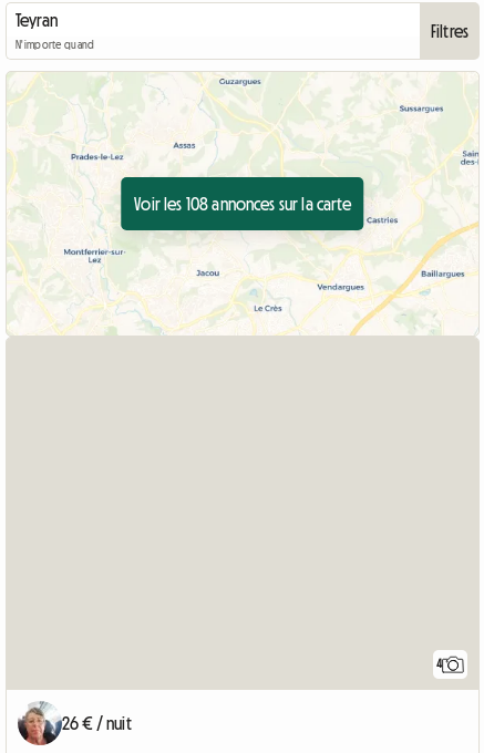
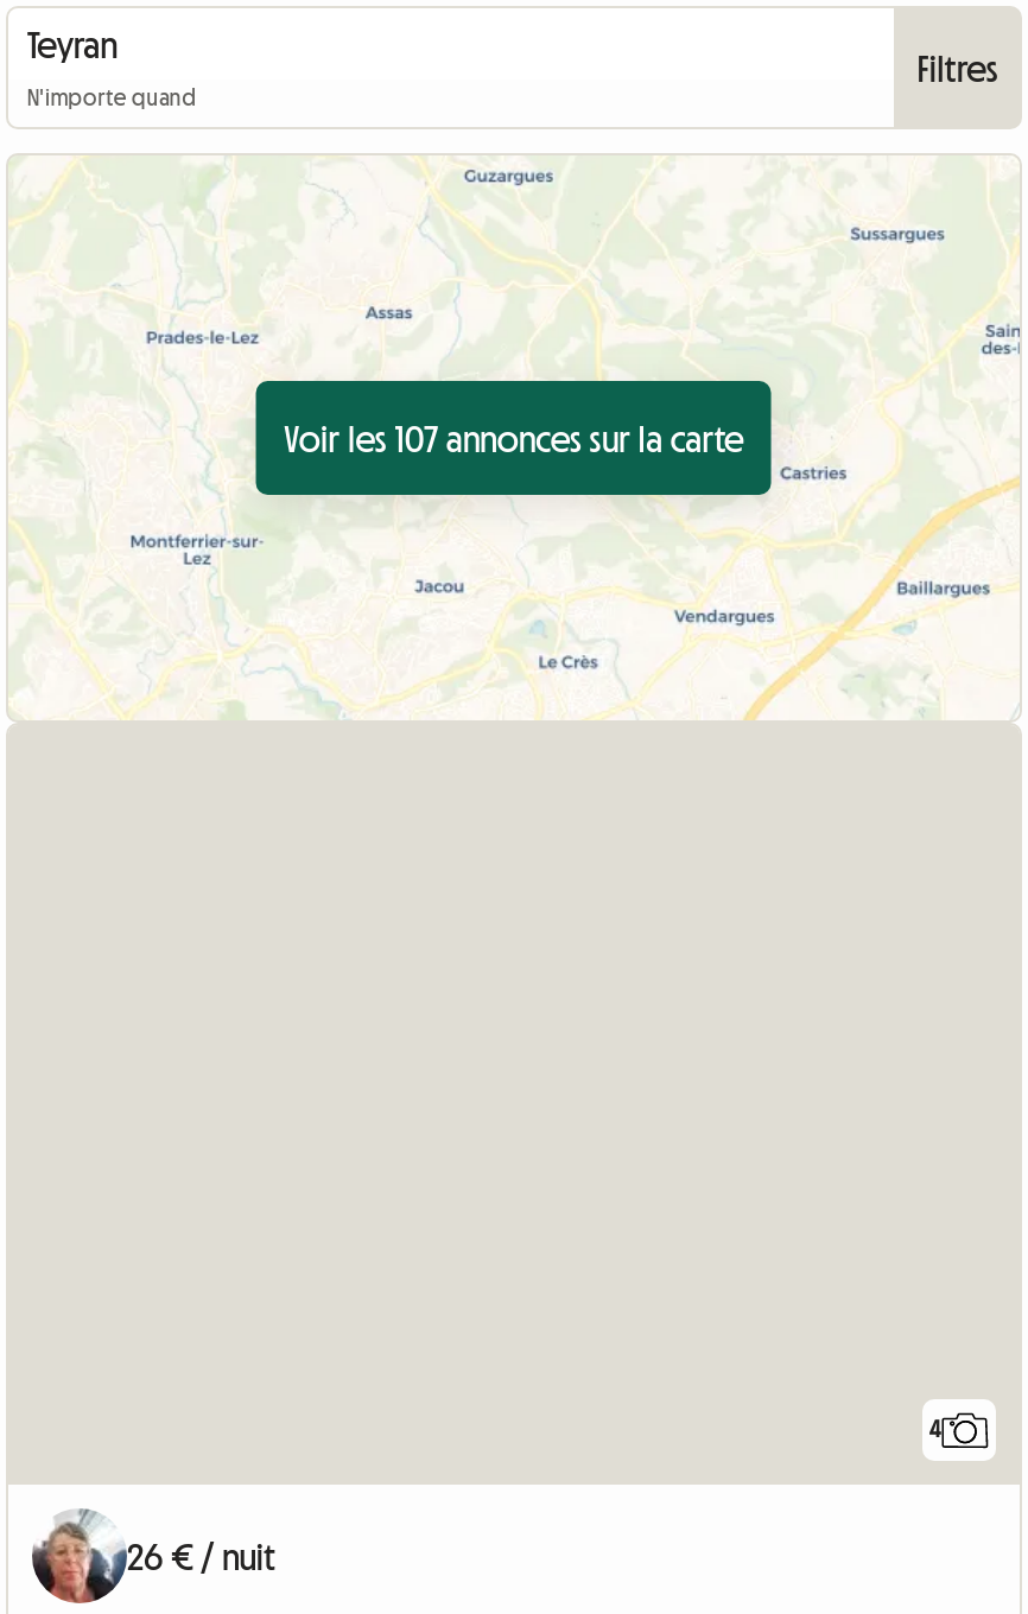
[134,195,351,213] Voir les 108 annonces sur la carte -> [284,419,744,457] Voir les 107 annonces sur la carte

